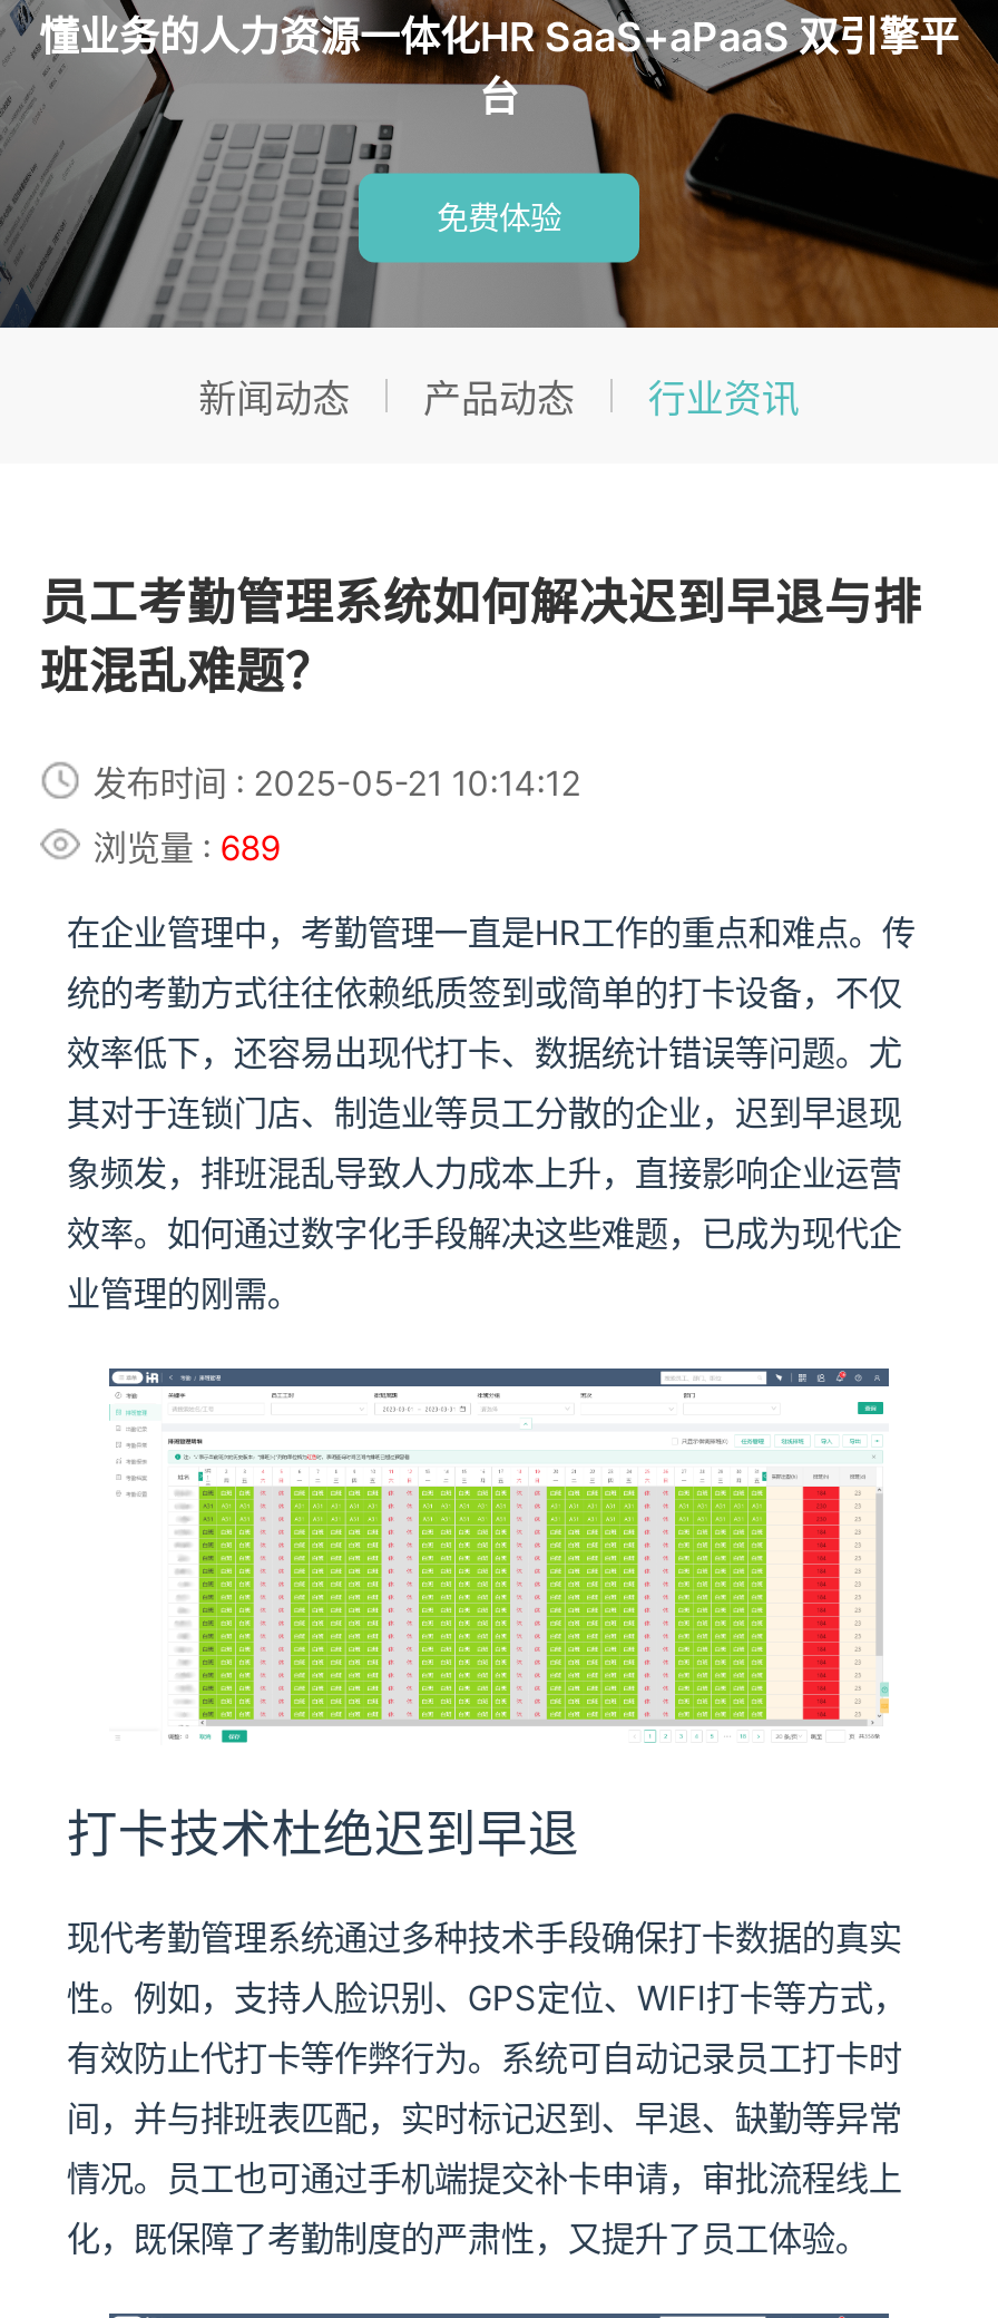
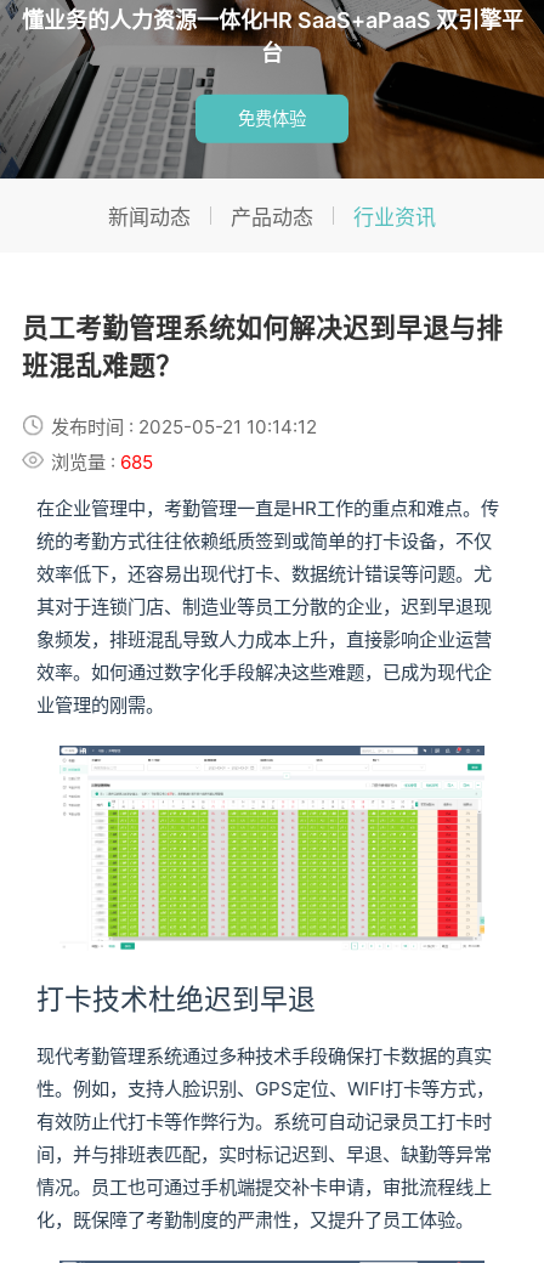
[93,827,280,869] 浏览量 : 689 -> [51,451,153,474] 浏览量 : 685

